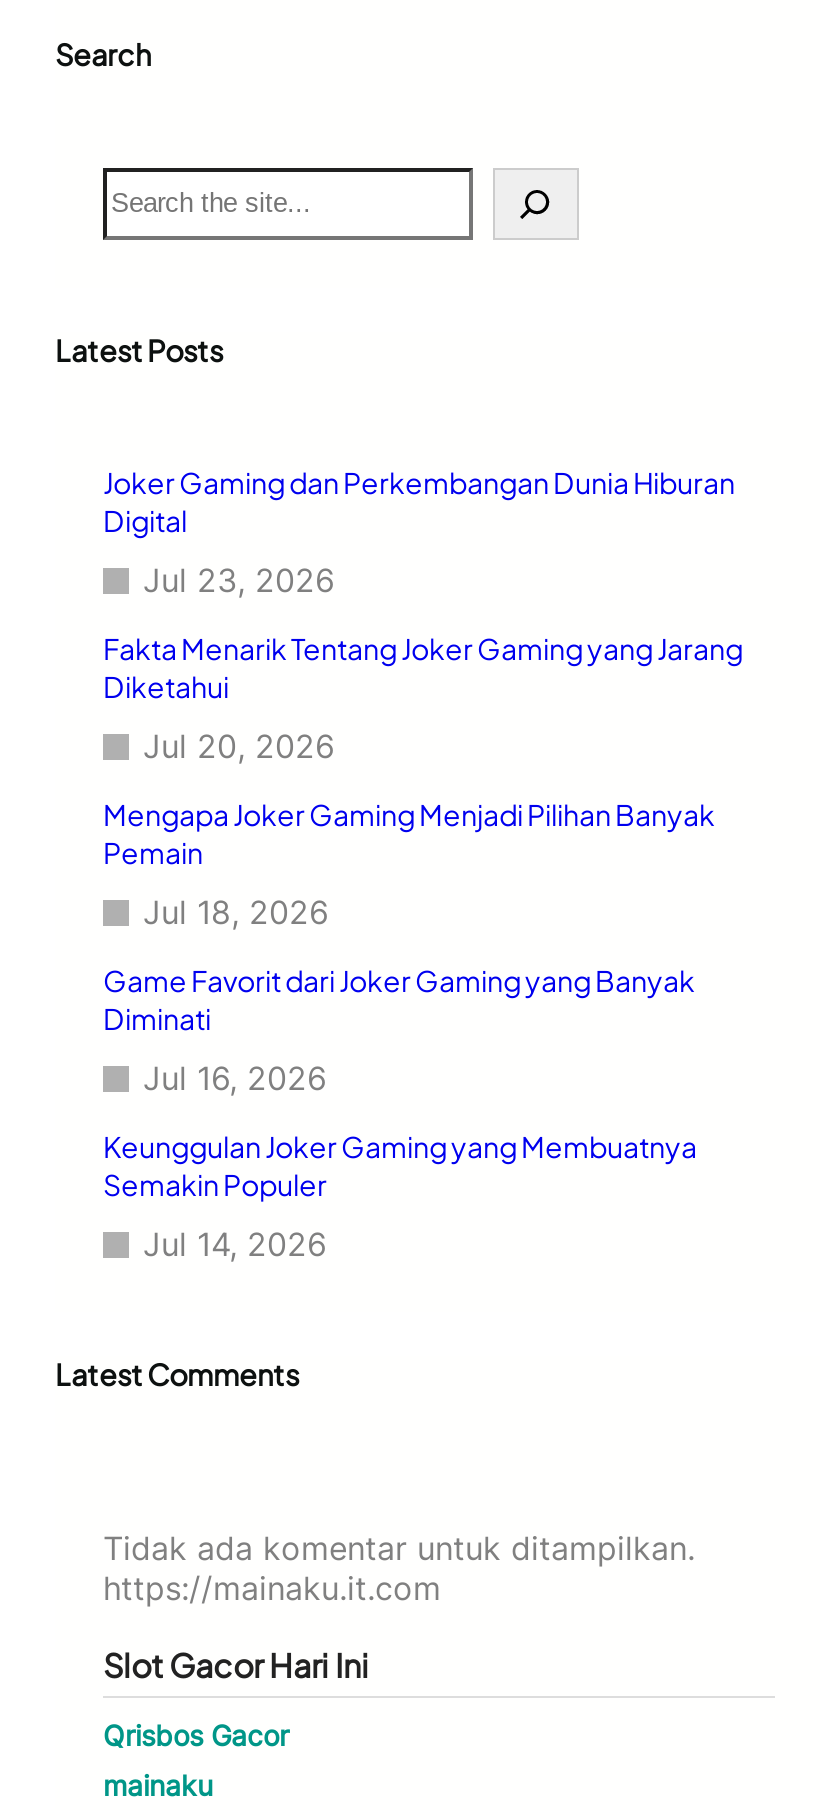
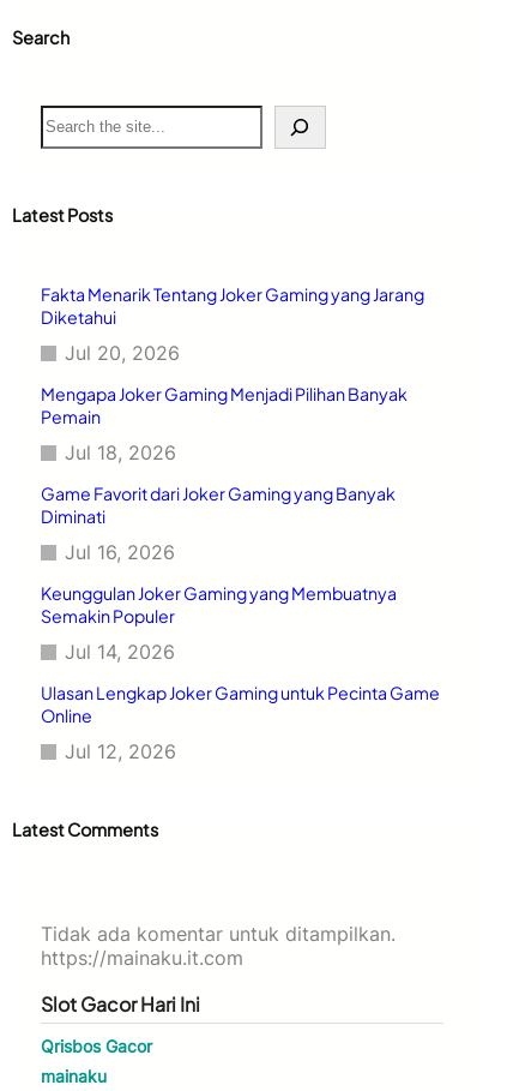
[103,463,735,599] Joker Gaming dan Perkembangan Dunia Hiburan | Digital | Jul 23, 2026 -> none
moved [103,629,743,1263] -> [41,283,424,663]: Fakta Menarik Tentang Joker Gaming yang Jarang | Diketahui | Jul 20, 2026 | ... | Semakin Populer | Jul 14, 2026
none -> [41,681,440,763] Ulasan Lengkap Joker Gaming untuk Pecinta Game | Online | Jul 12, 2026

